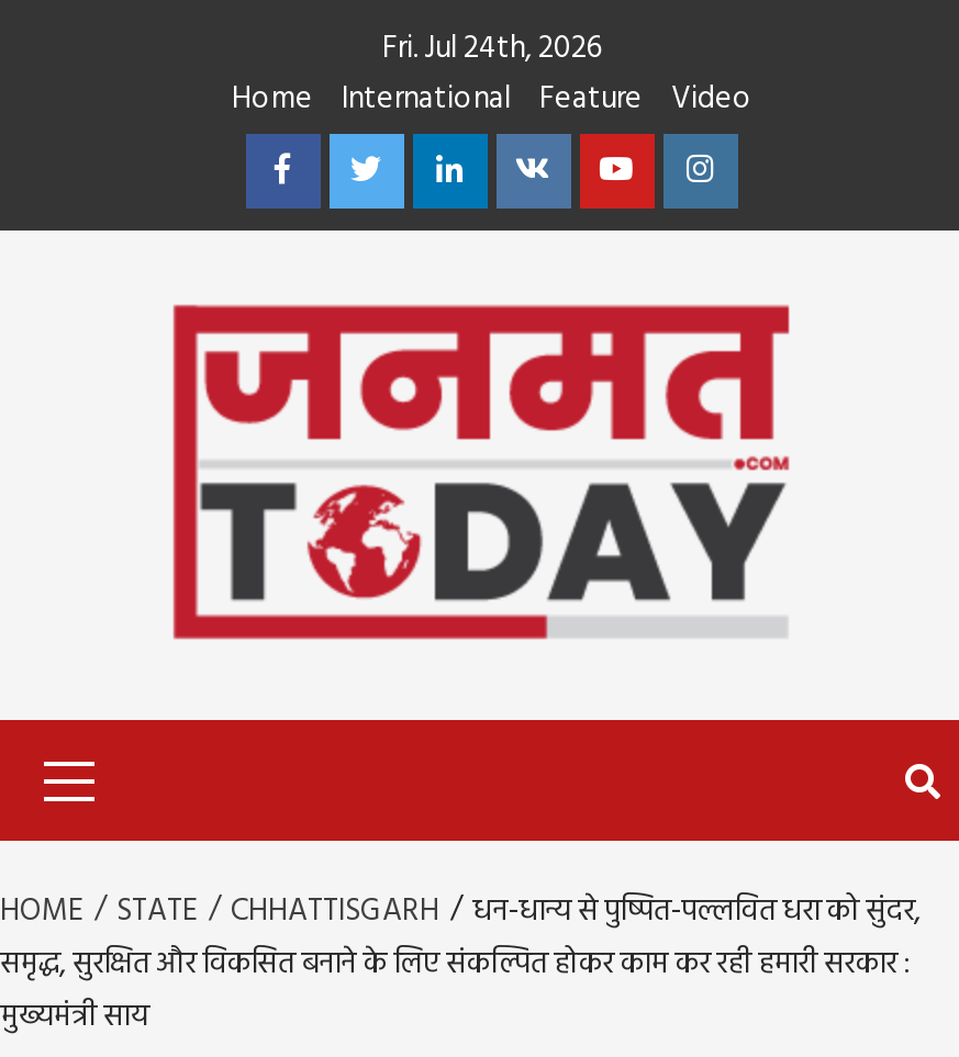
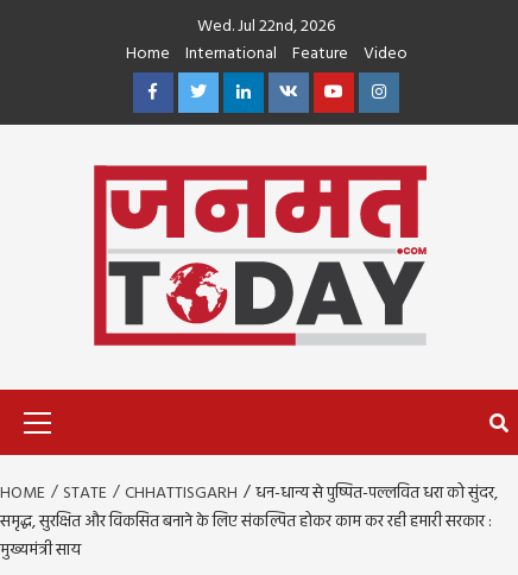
[382,24,602,75] Fri. Jul 24th, 2026 -> [197,13,335,40] Wed. Jul 22nd, 2026

